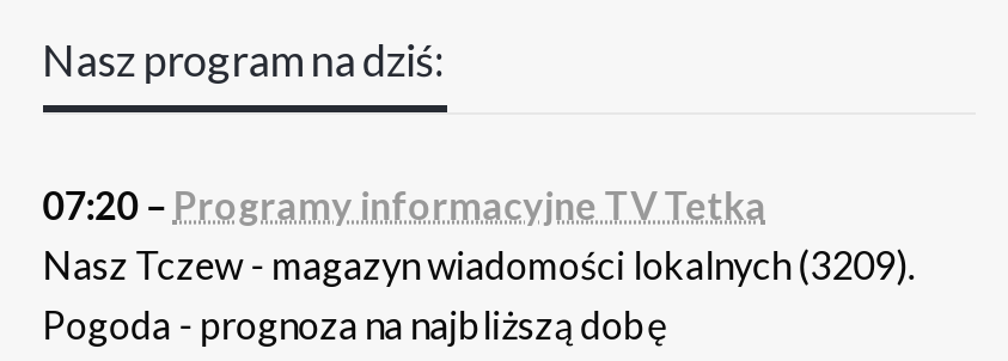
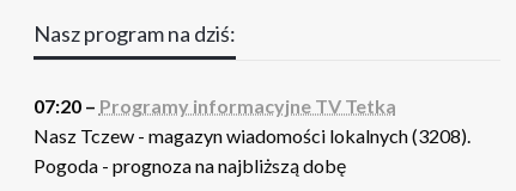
[42,241,915,286] Nasz Tczew - magazyn wiadomości lokalnych (3209). -> [33,124,470,147] Nasz Tczew - magazyn wiadomości lokalnych (3208).

